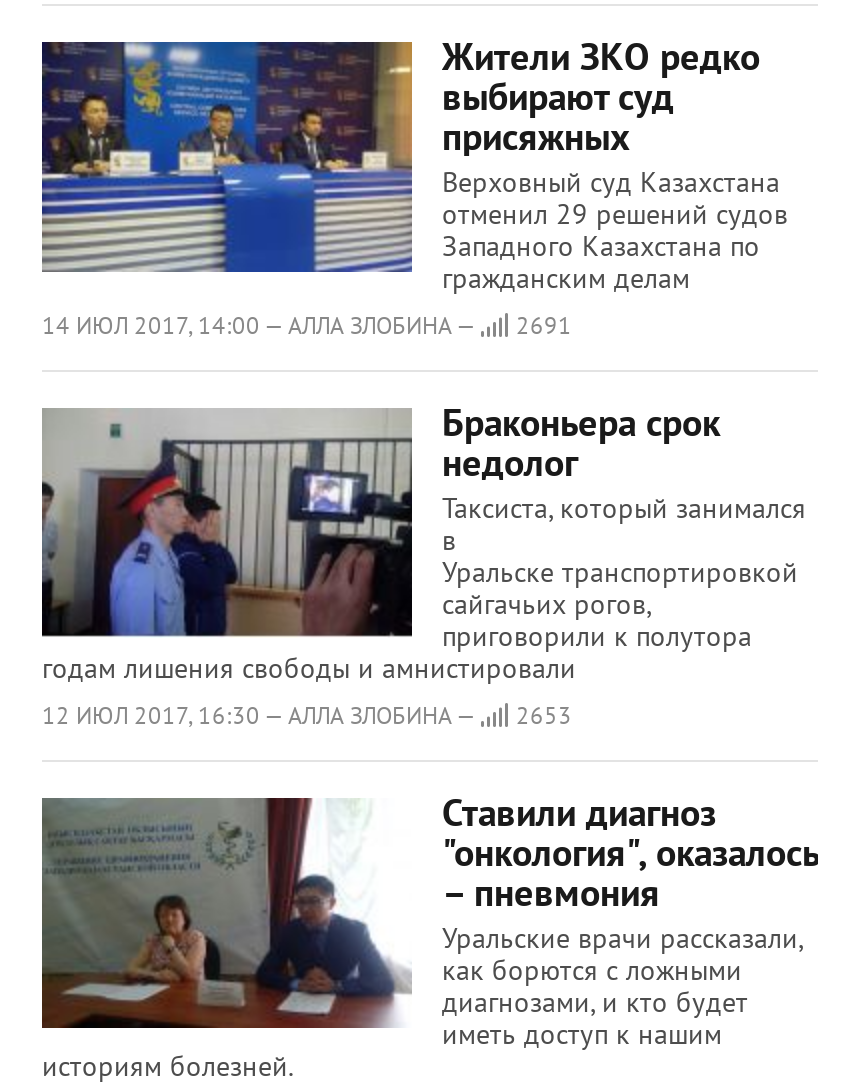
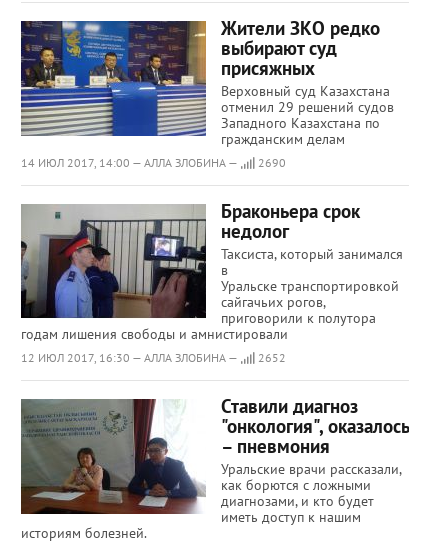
[42,310,572,340] 14 ИЮЛ 2017, 14:00 — АЛЛА ЗЛОБИНА — 2691 -> [21,155,286,170] 14 ИЮЛ 2017, 14:00 — АЛЛА ЗЛОБИНА — 2690
[42,700,572,730] 12 ИЮЛ 2017, 16:30 — АЛЛА ЗЛОБИНА — 2653 -> [21,350,286,365] 12 ИЮЛ 2017, 16:30 — АЛЛА ЗЛОБИНА — 2652

